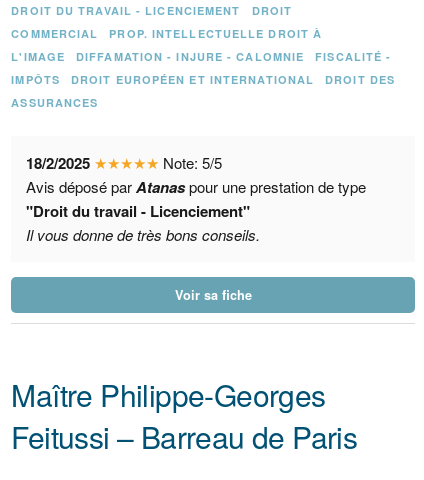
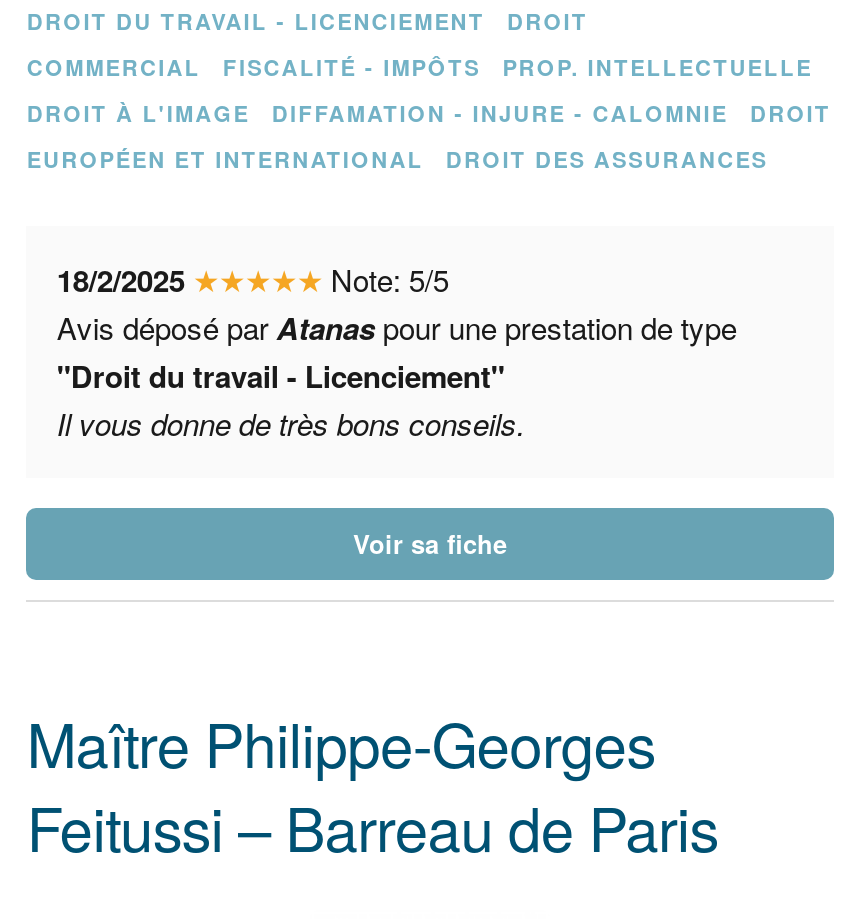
[109,26,322,41] PROP. INTELLECTUELLE DROIT À -> [223,52,812,82] FISCALITÉ - IMPÔTS | PROP. INTELLECTUELLE
[11,49,65,64] L'IMAGE -> [27,98,250,128] DROIT À L'IMAGE
[11,49,395,110] FISCALITÉ - | IMPÔTS | DROIT EUROPÉEN ET INTERNATIONAL | DROIT DES | ASSURANCES -> [27,98,831,174] DROIT | EUROPÉEN ET INTERNATIONAL | DROIT DES ASSURANCES

